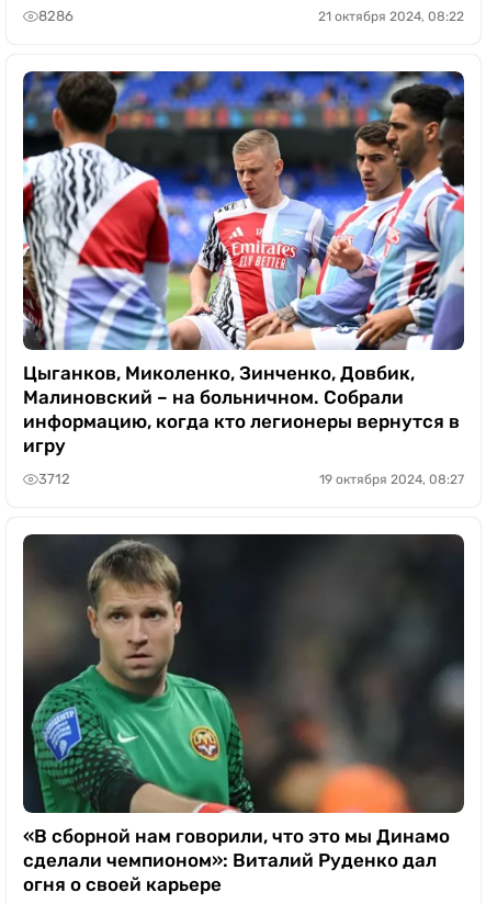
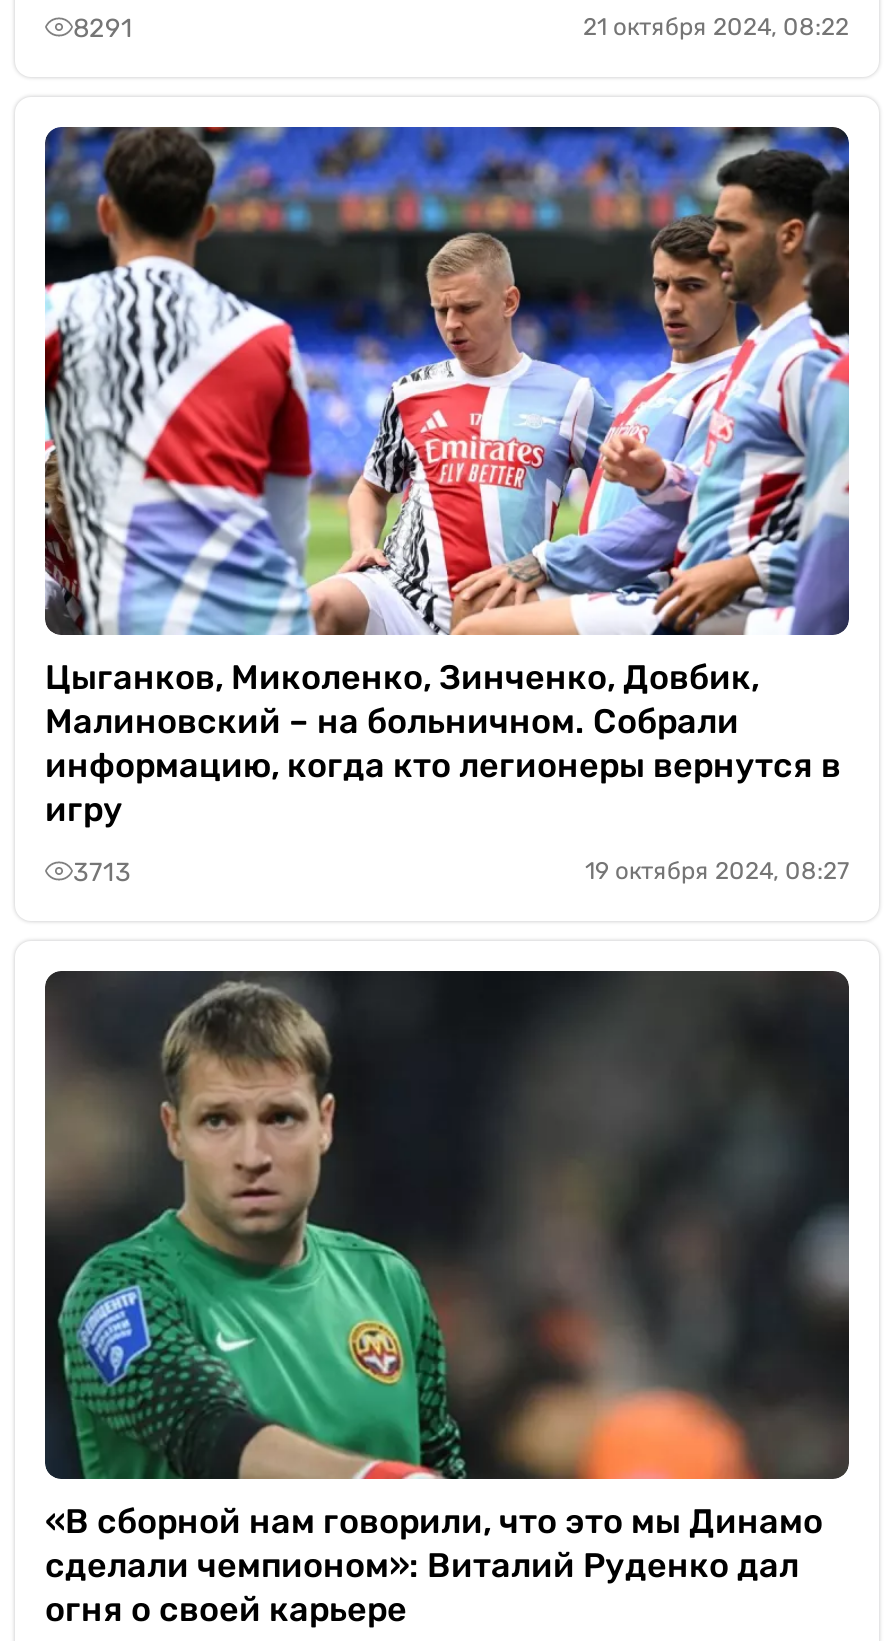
[38,8,74,24] 8286 -> [73,12,133,42] 8291
[38,471,70,487] 3712 -> [73,856,131,886] 3713

